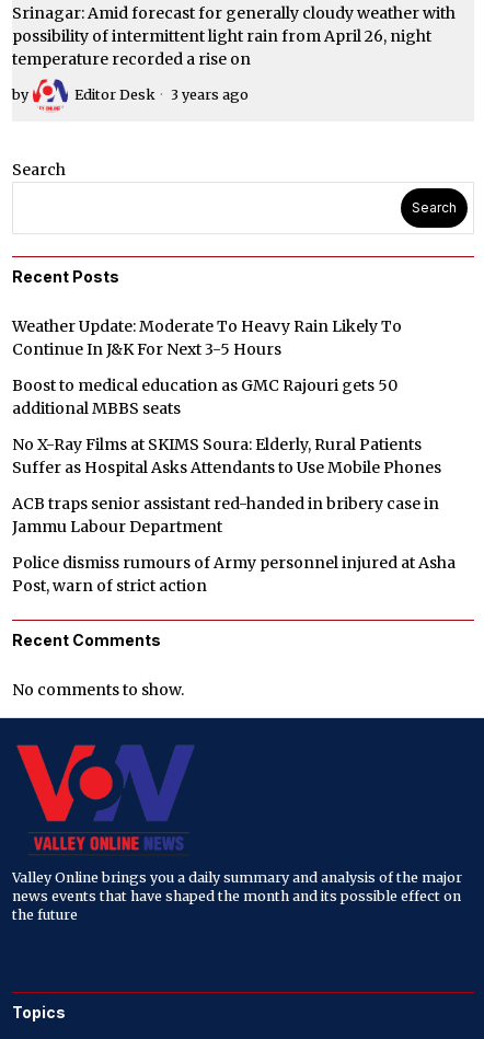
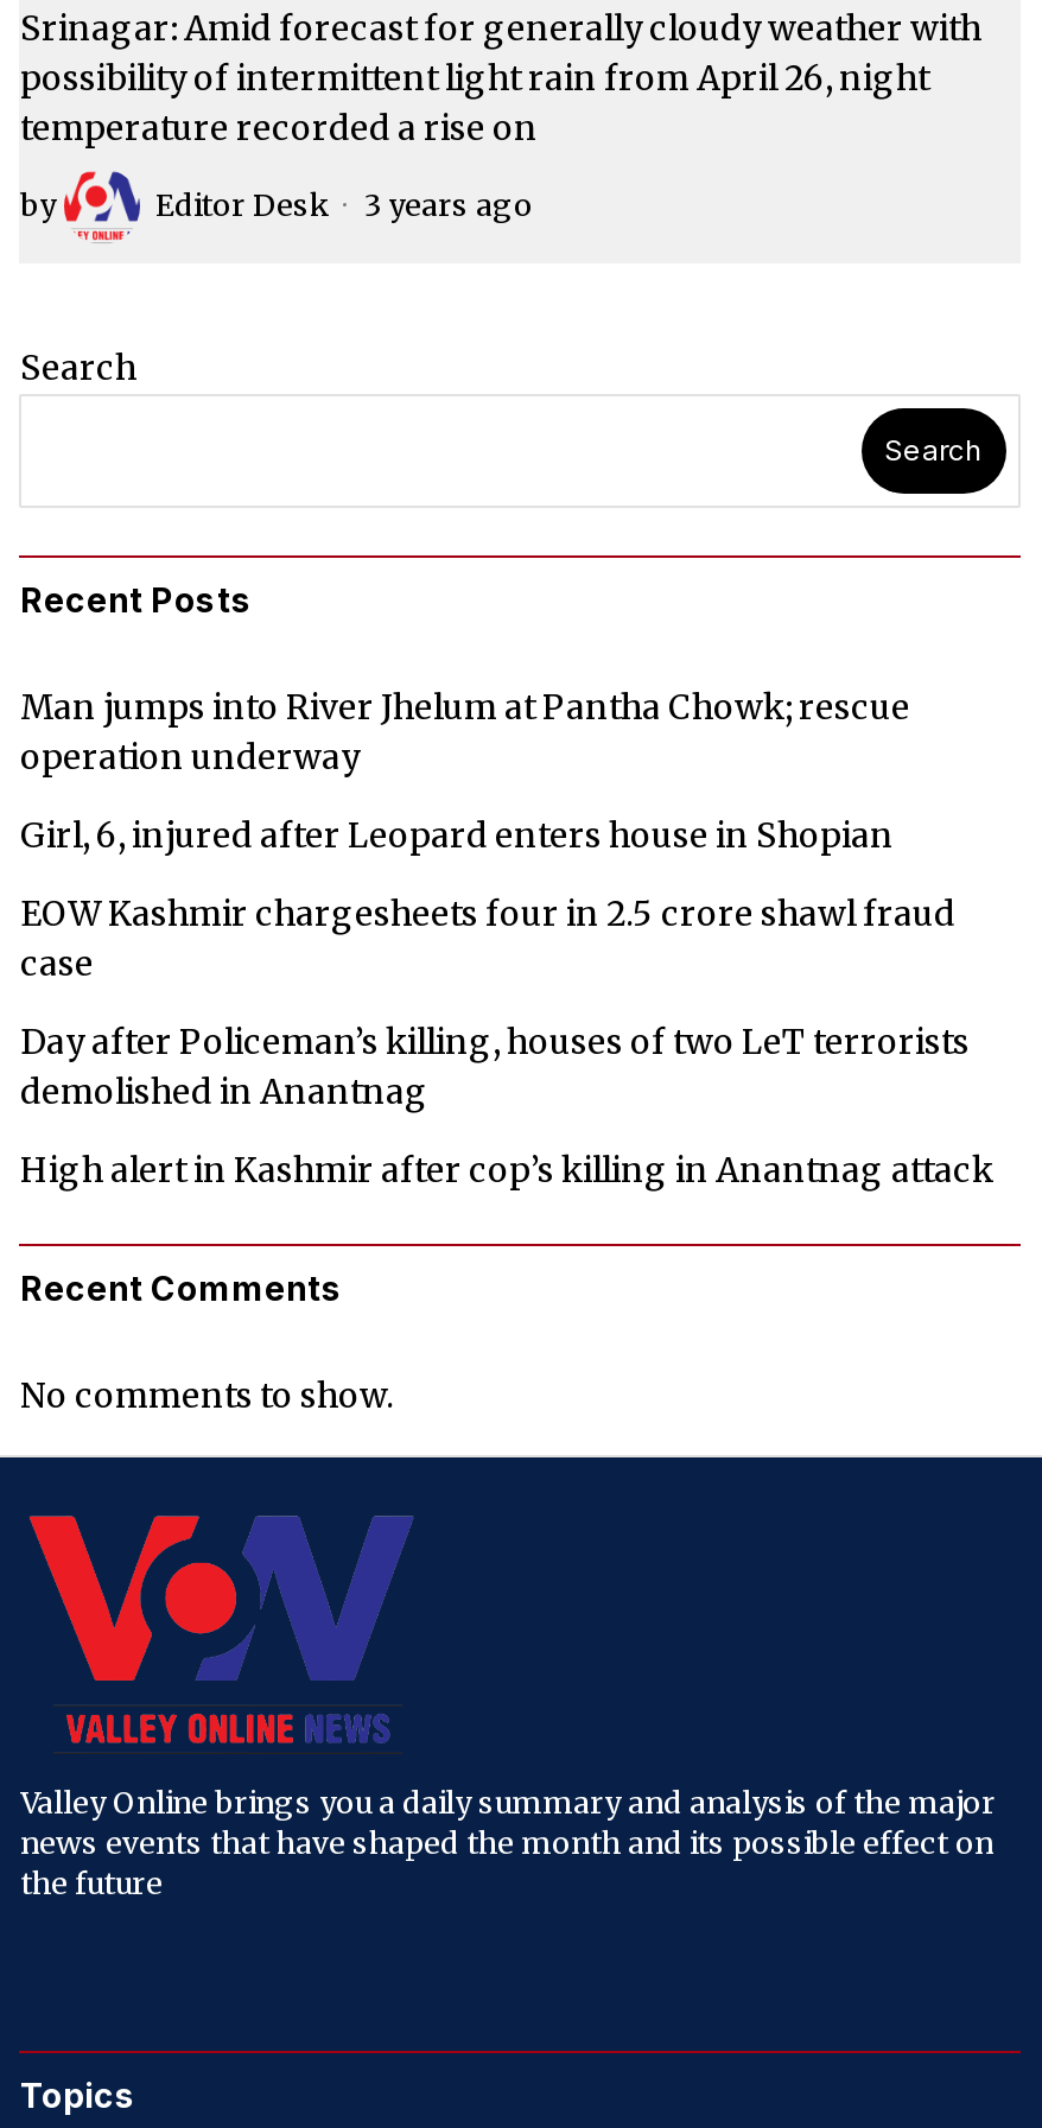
[12,316,402,359] Weather Update: Moderate To Heavy Rain Likely To | Continue In J&K For Next 3-5 Hours -> [20,686,910,778] Man jumps into River Jhelum at Pantha Chowk; rescue | operation underway
[12,375,398,418] Boost to medical education as GMC Rajouri gets 50 | additional MBBS seats -> [20,814,893,857] Girl, 6, injured after Leopard enters house in Shopian
[12,435,442,477] No X-Ray Films at SKIMS Soura: Elderly, Rural Patients | Suffer as Hospital Asks Attendants to Use Mobile Phones -> [20,892,955,985] EOW Kashmir chargesheets four in 2.5 crore shawl fraud | case
[12,494,440,536] ACB traps senior assistant red-handed in bribery case in | Jammu Labour Department -> [20,1020,969,1113] Day after Policeman’s killing, houses of two LeT terrorists | demolished in Anantnag
[12,553,456,595] Police dismiss rumours of Army personnel injured at Asha | Post, warn of strict action -> [20,1149,993,1191] High alert in Kashmir after cop’s killing in Anantnag attack

